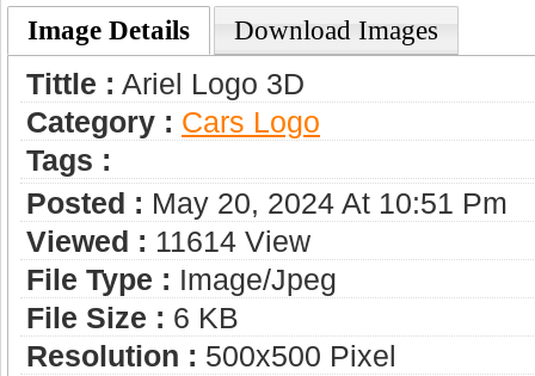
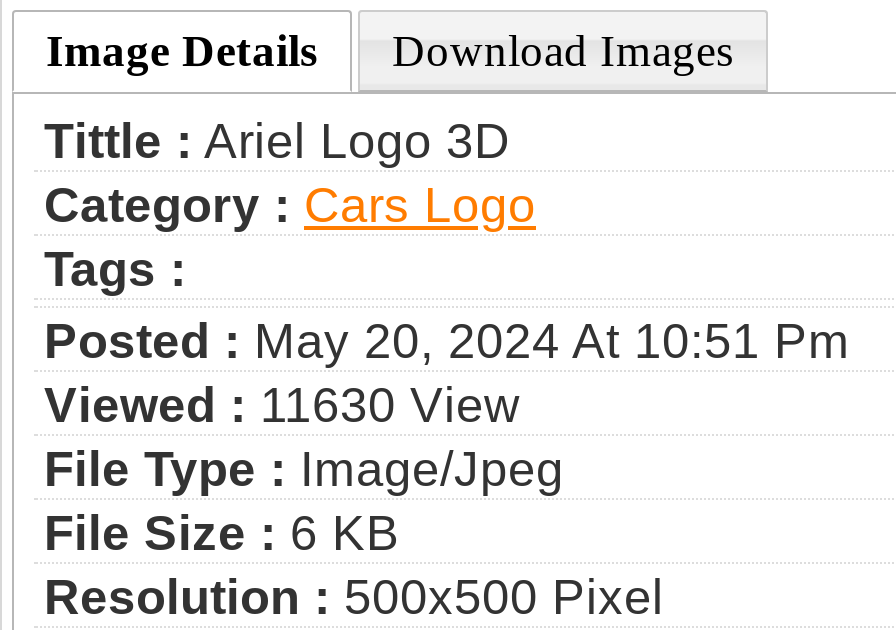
[26,226,310,258] Viewed : 11614 View -> [44,378,520,432] Viewed : 11630 View

